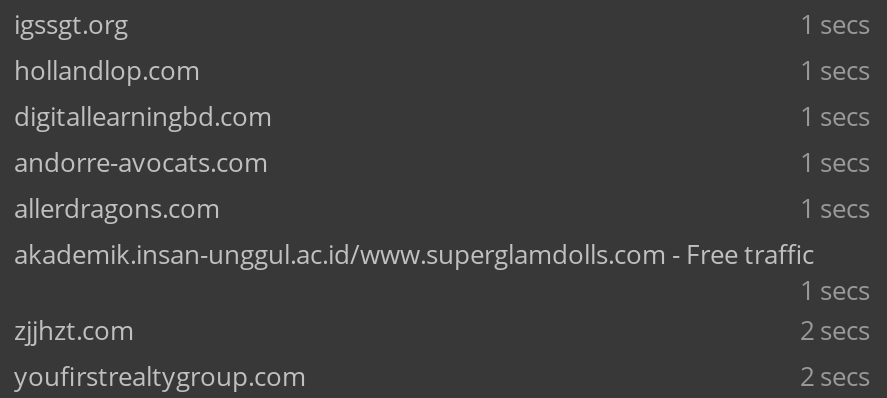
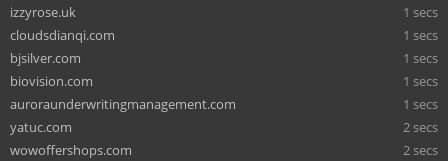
[14,5,128,41] igssgt.org -> [10,3,76,21] izzyrose.uk
[14,51,200,87] hollandlop.com -> [10,26,115,44] cloudsdianqi.com
[14,97,272,133] digitallearningbd.com -> [10,49,81,67] bjsilver.com
[14,143,268,179] andorre-avocats.com -> [10,72,93,90] biovision.com
[14,189,220,225] allerdragons.com -> [10,95,236,113] auroraunderwritingmanagement.com
[14,235,870,347] akademik.insan-unggul.ac.id/www.superglamdolls.com - Free traffic | 1 secs | zjjhzt.com -> [10,118,72,136] yatuc.com
[14,357,306,393] youfirstrealtygroup.com -> [10,141,132,159] wowoffershops.com

